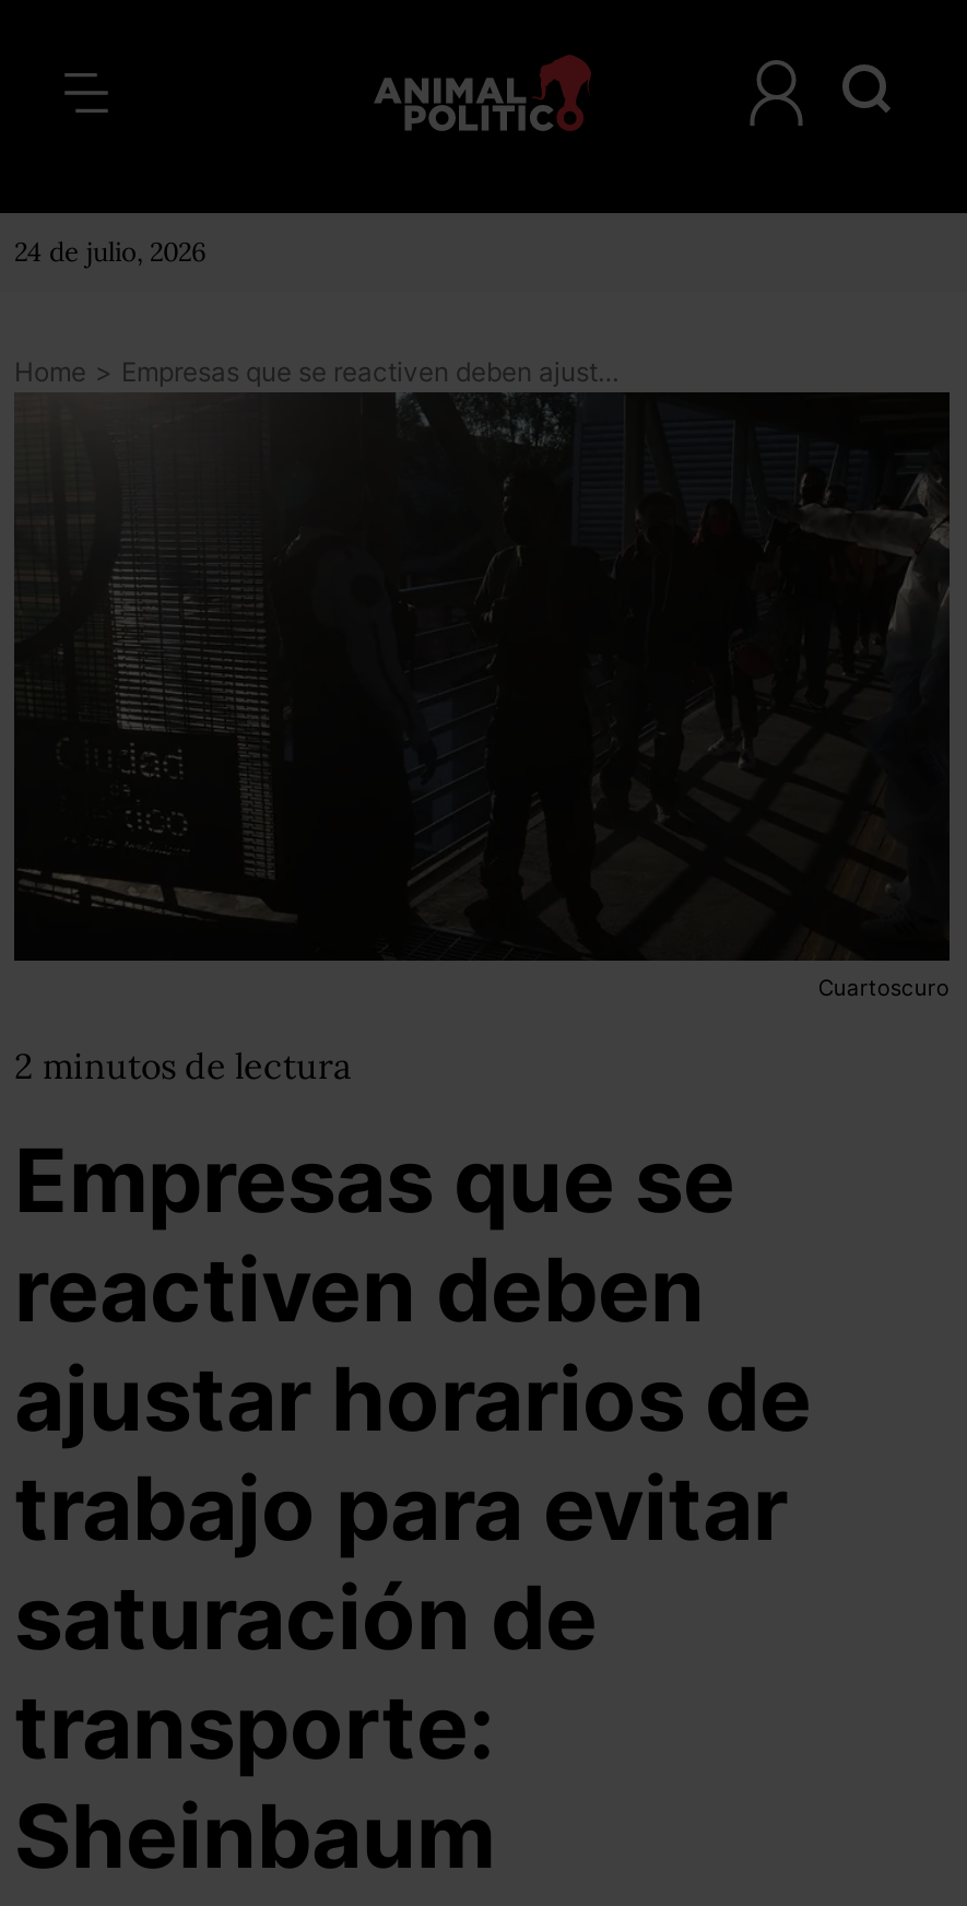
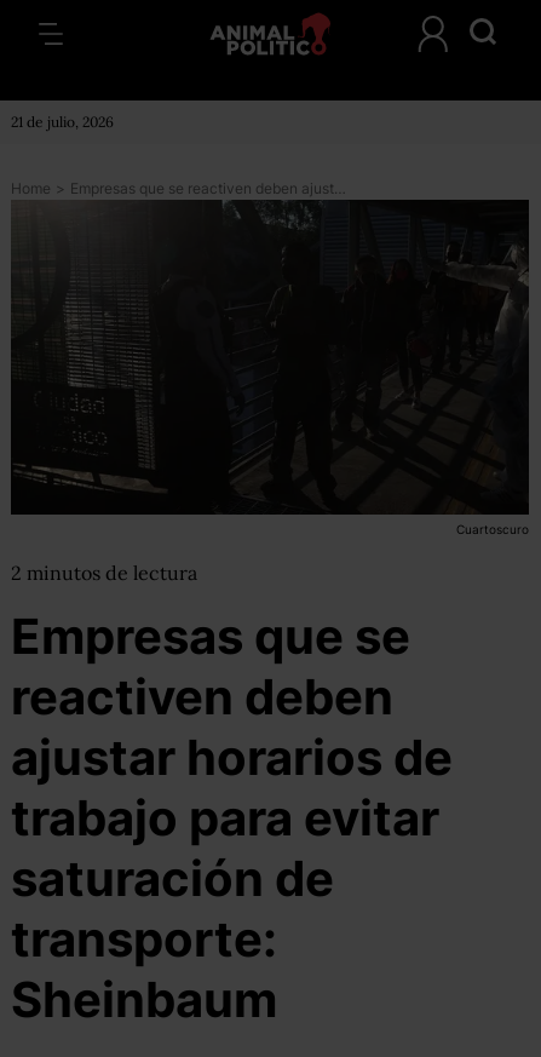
[14,235,207,268] 24 de julio, 2026 -> [11,113,114,131] 21 de julio, 2026

